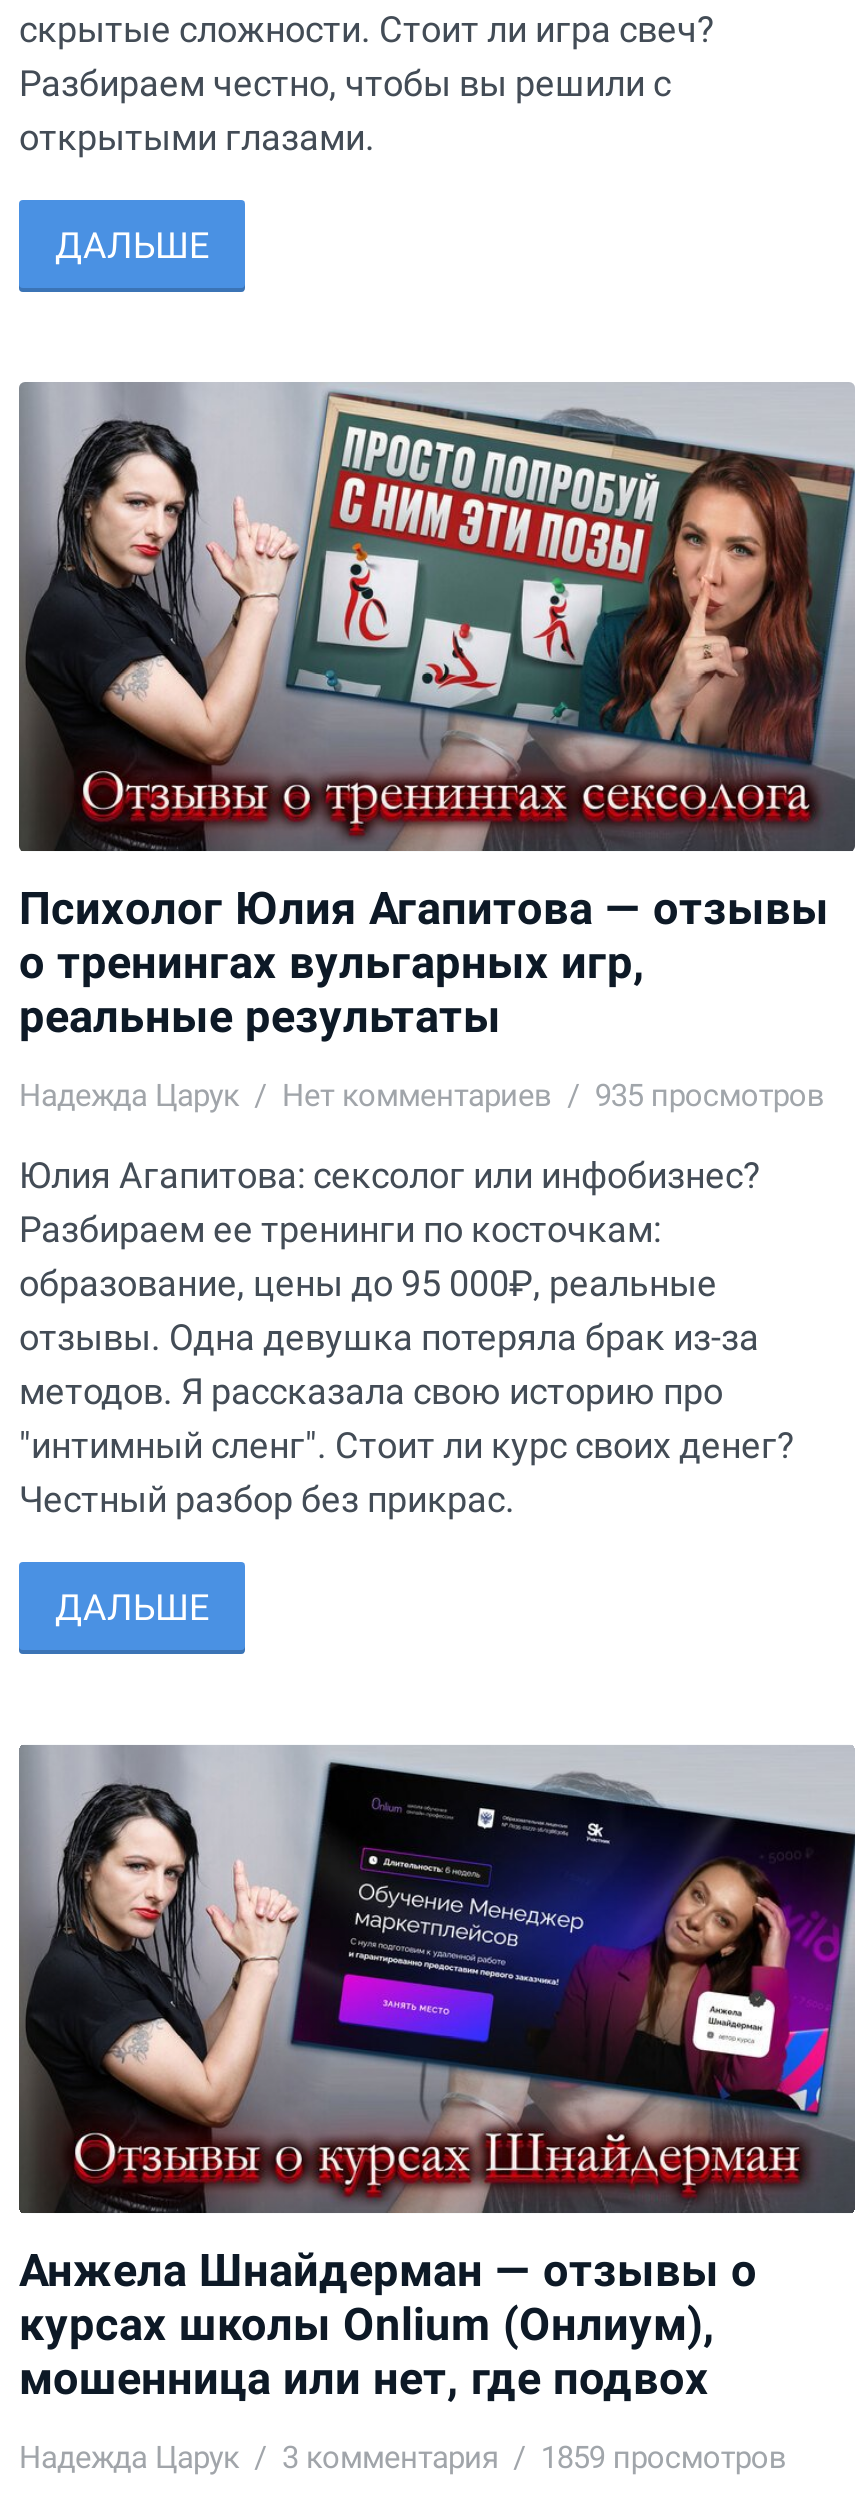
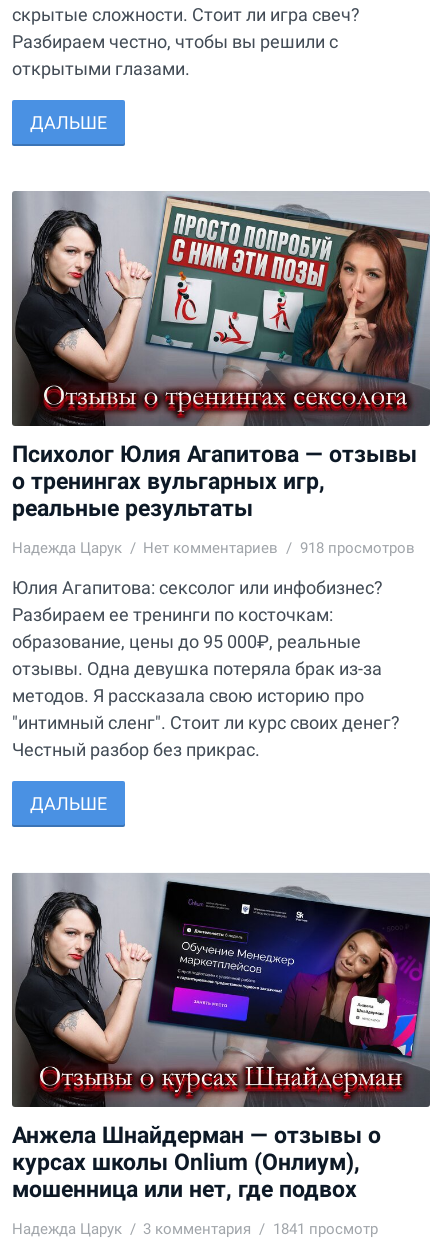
[19,1078,825,1114] Надежда Царук Нет комментариев 935 просмотров -> [12,539,415,557] Надежда Царук Нет комментариев 918 просмотров
[541,2440,787,2476] 1859 просмотров -> [273,1220,378,1238] 1841 просмотр

